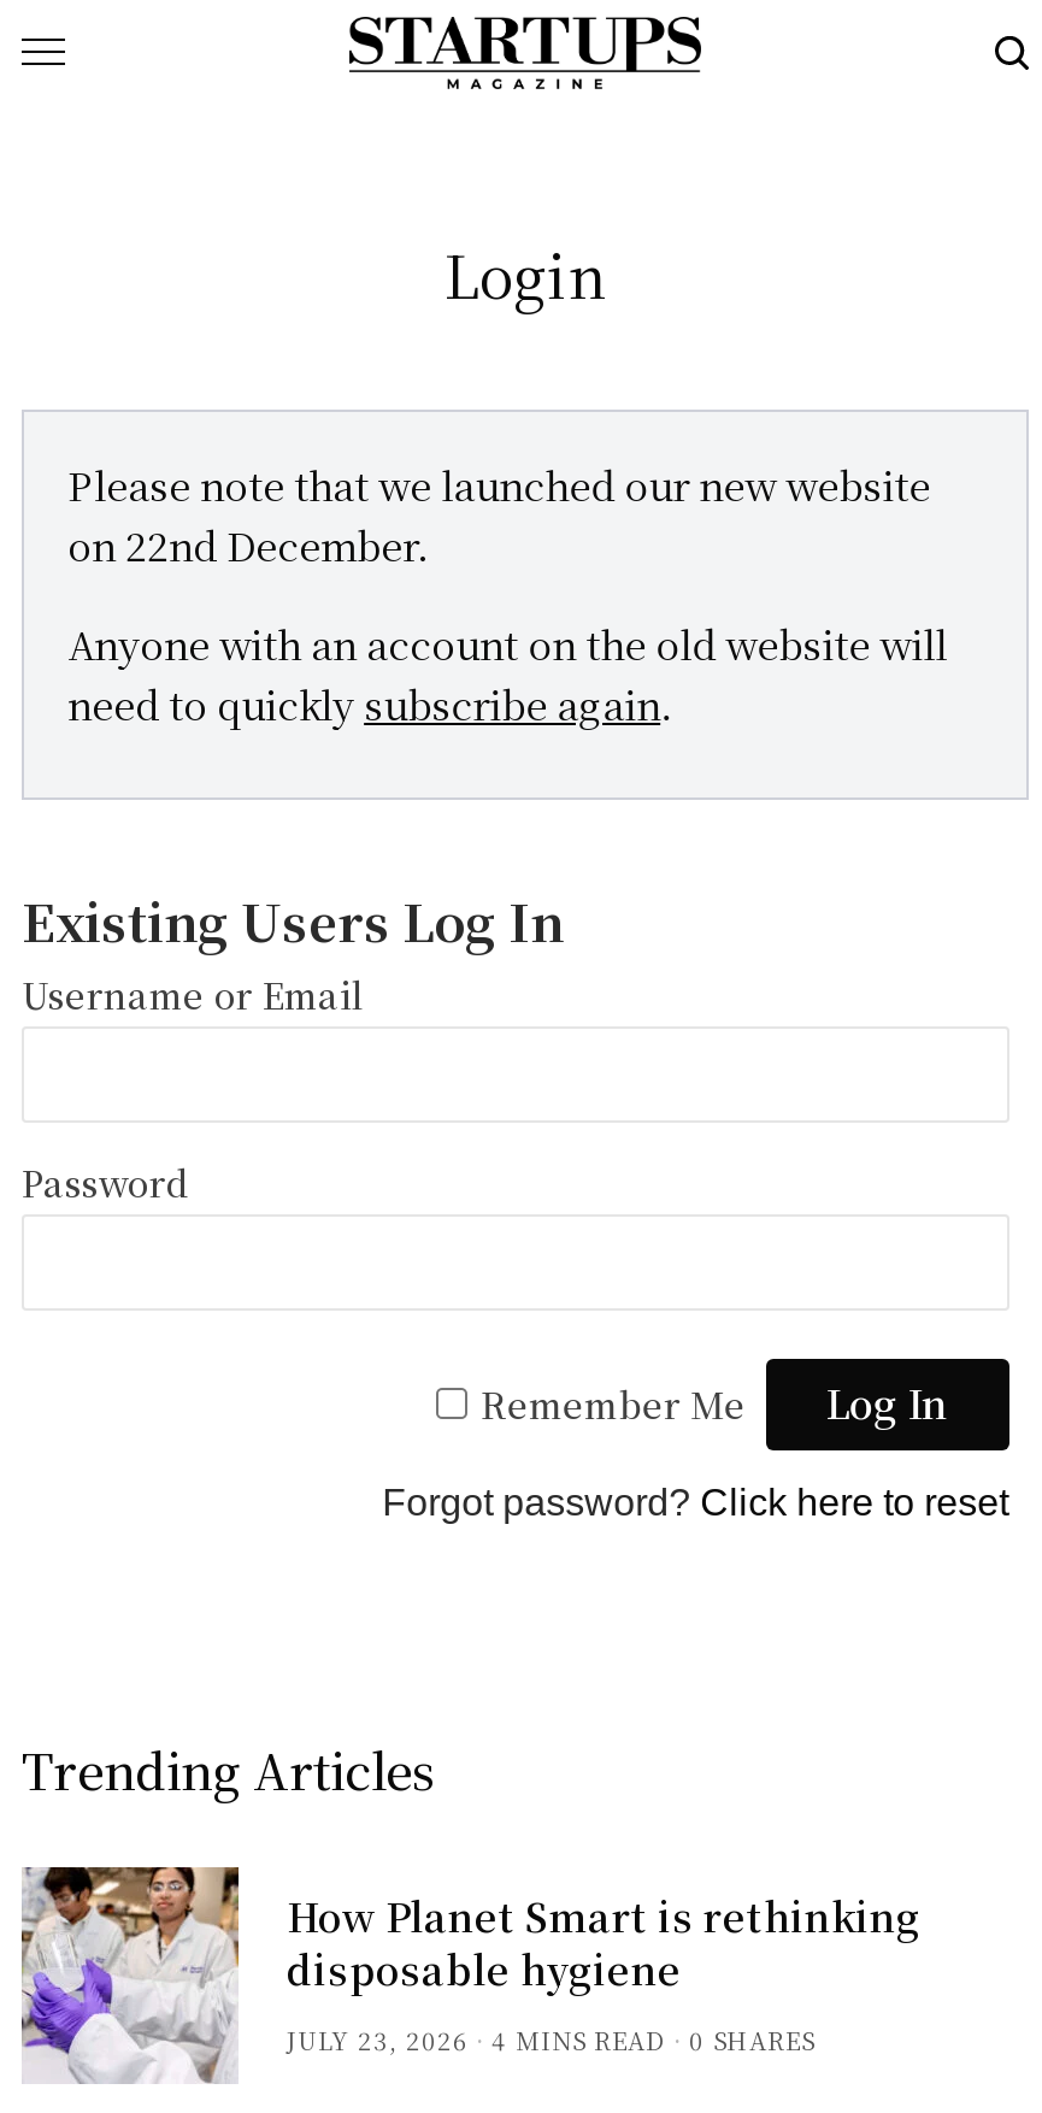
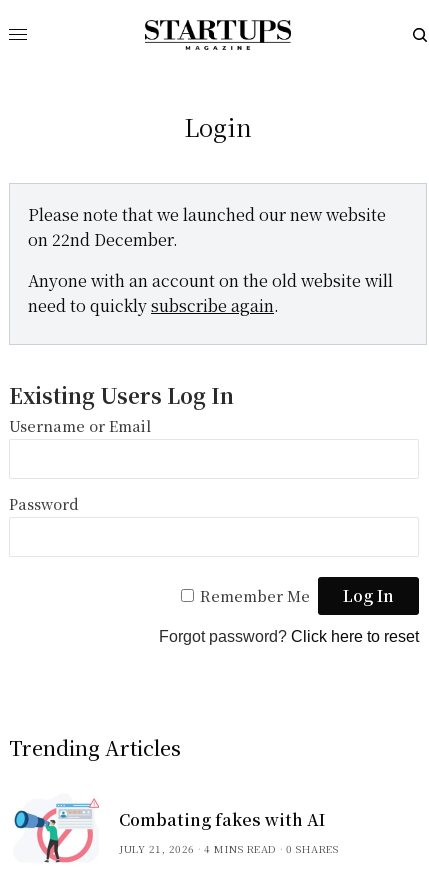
[19,1865,920,2084] [image] | How Planet Smart is rethinking | disposable hygiene | JULY 23, 2026 -> [9,788,325,866] [image] | Combating fakes with AI | JULY 21, 2026

